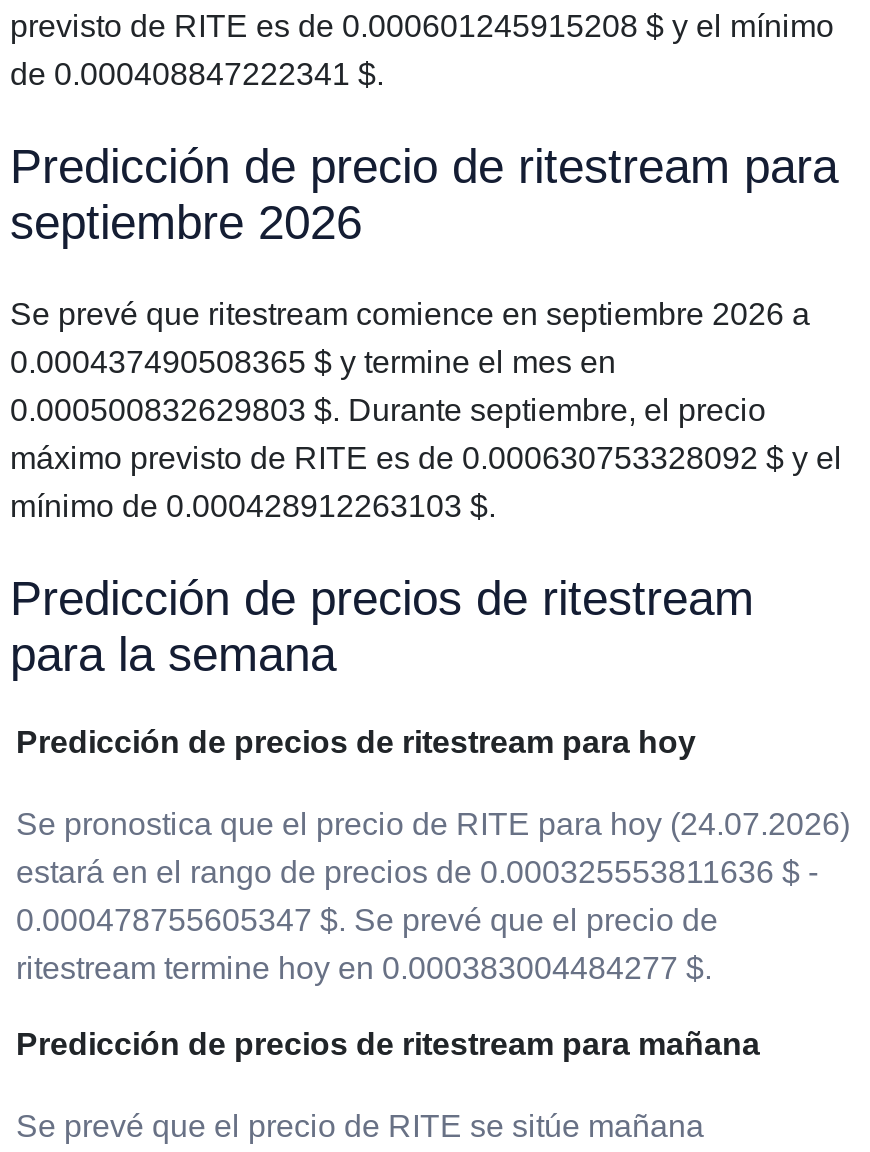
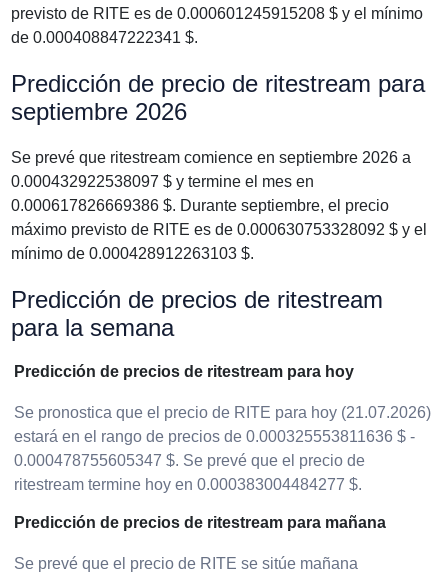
[10,345,616,379] 0.000437490508365 $ y termine el mes en -> [11,173,314,190] 0.000432922538097 $ y termine el mes en
[10,393,766,427] 0.000500832629803 $. Durante septiembre, el precio -> [11,197,389,214] 0.000617826669386 $. Durante septiembre, el precio
[16,807,850,841] Se pronostica que el precio de RITE para hoy (24.07.2026) -> [14,404,431,421] Se pronostica que el precio de RITE para hoy (21.07.2026)

